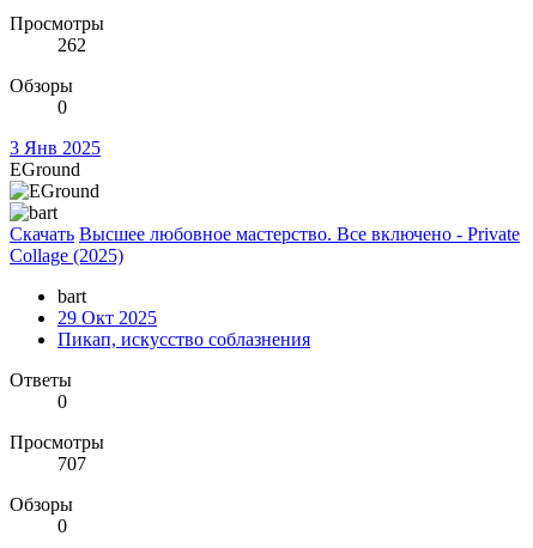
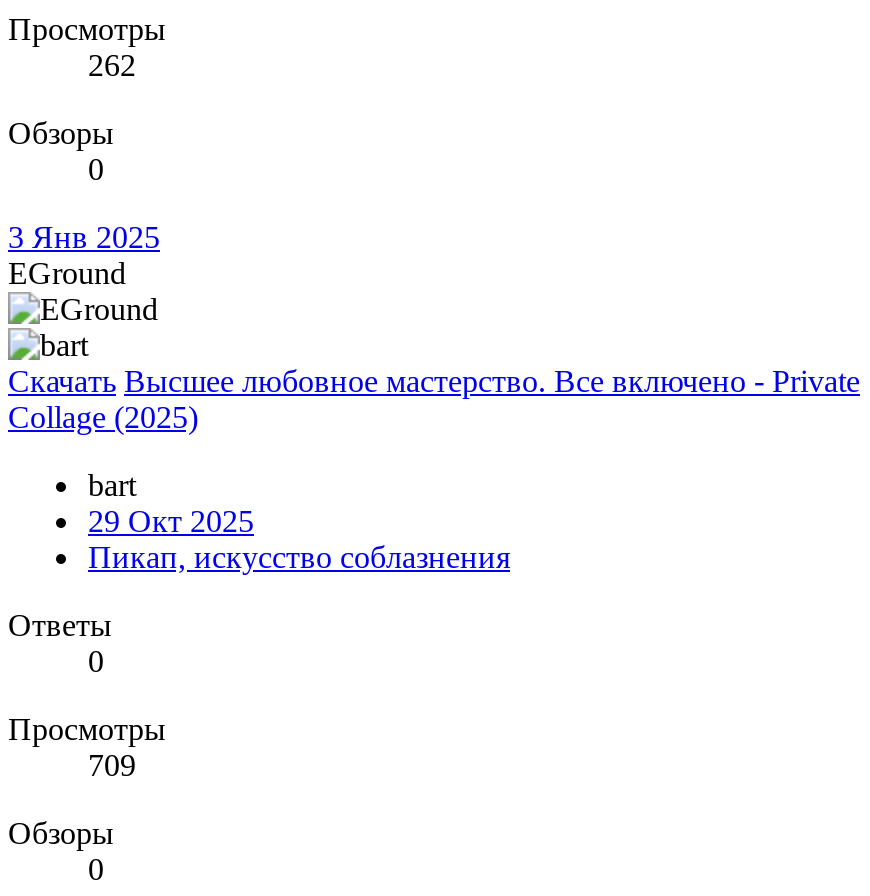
[57,454,86,474] 707 -> [88,749,136,783] 709

